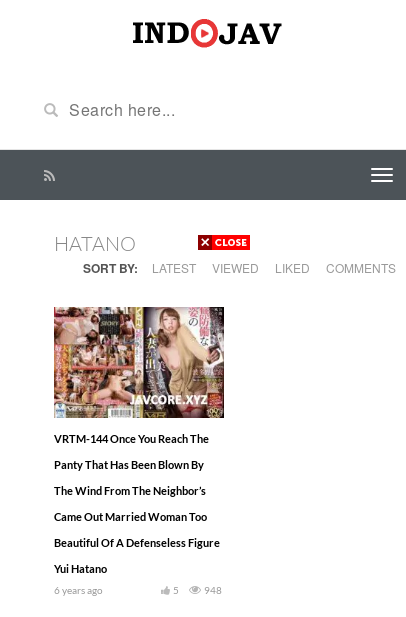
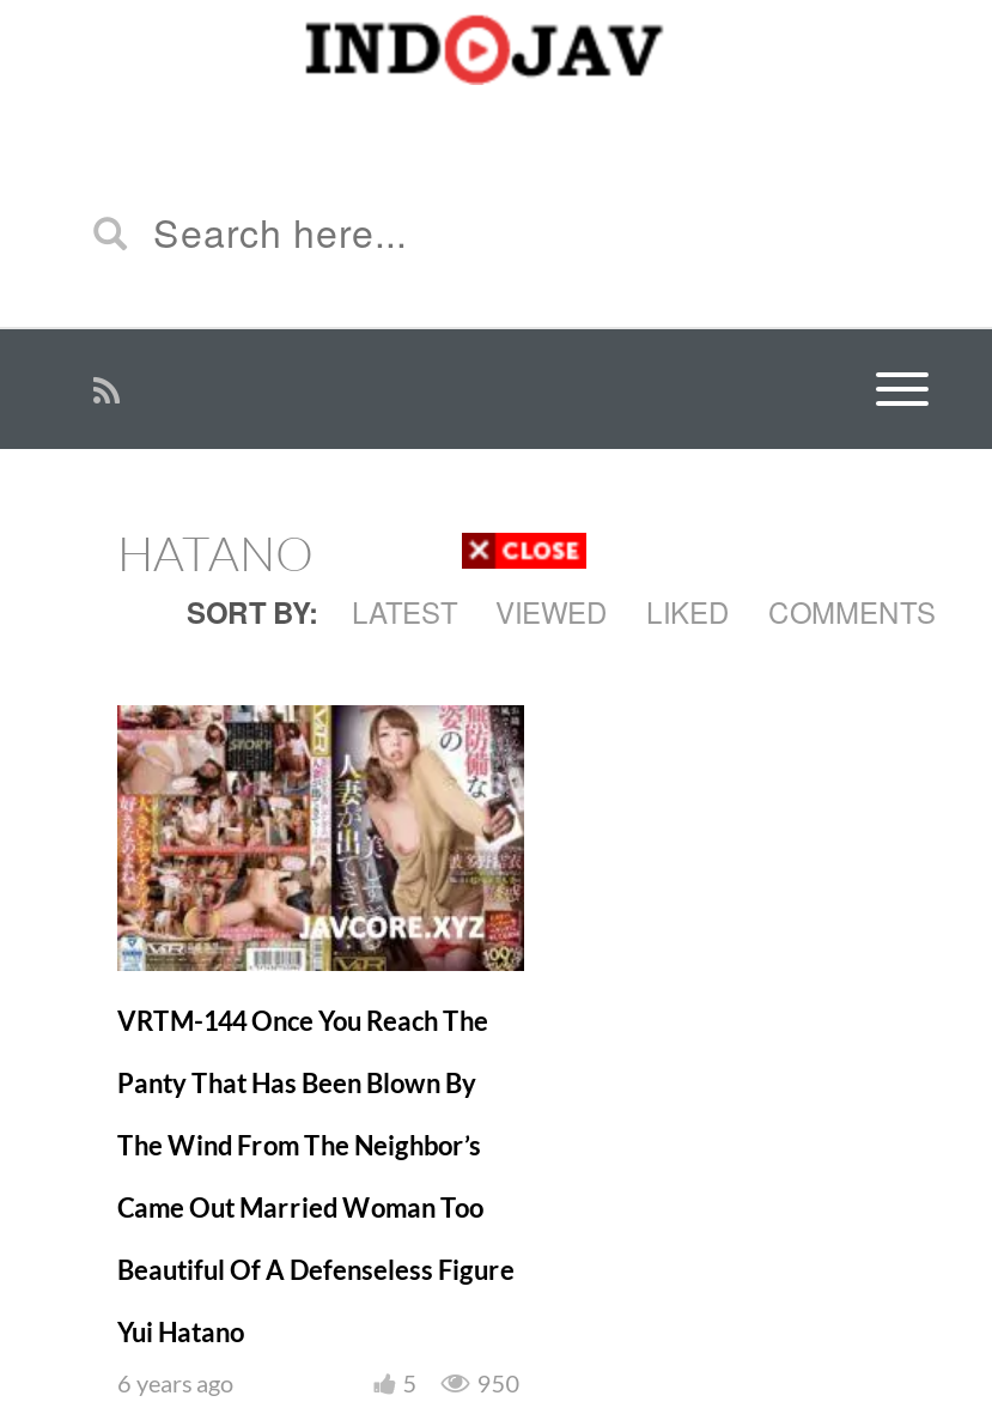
[204,584,222,596] 948 -> [477,1368,520,1397] 950

